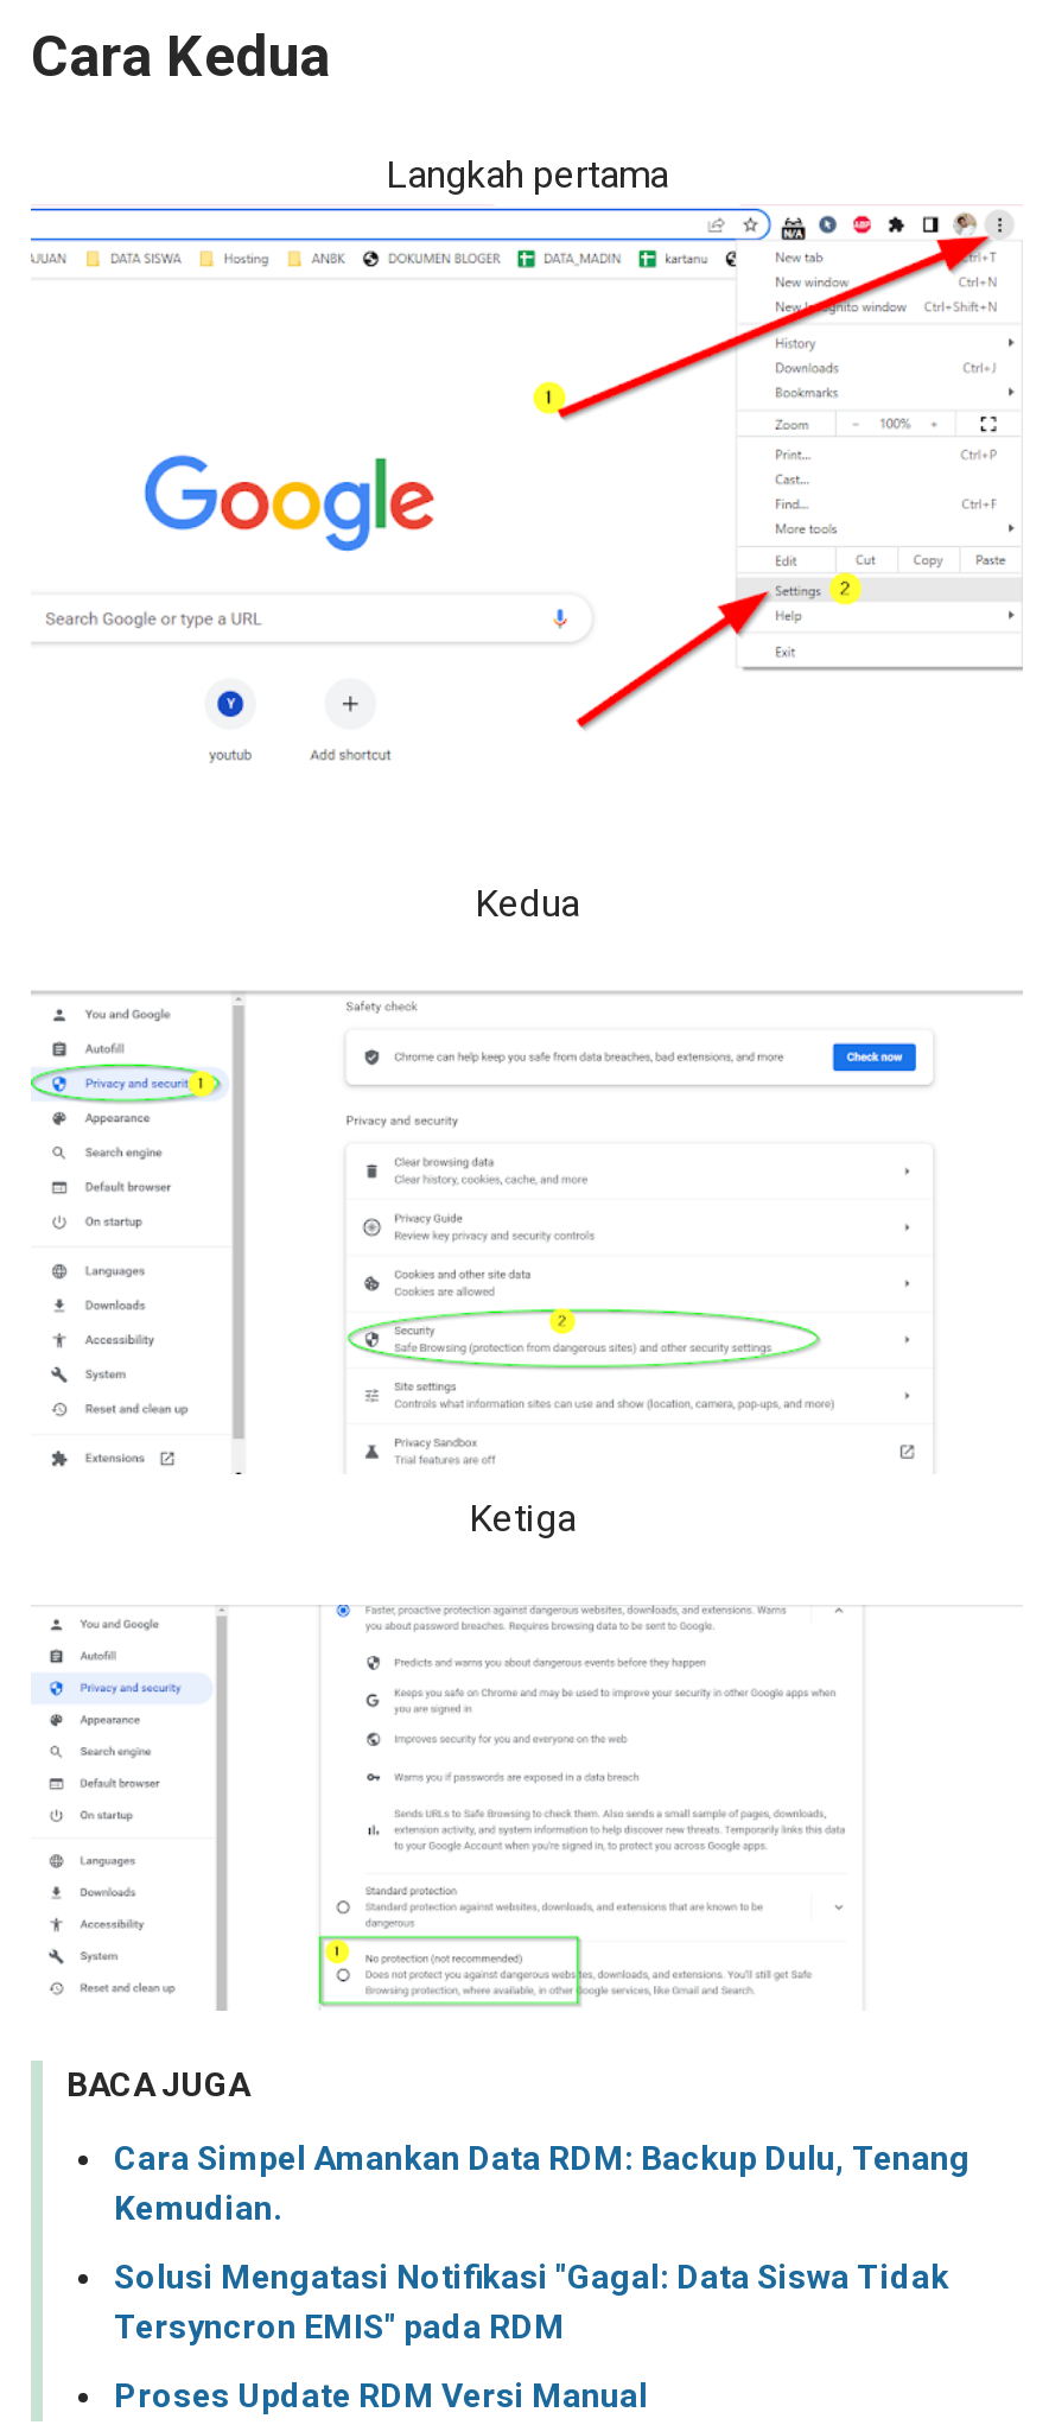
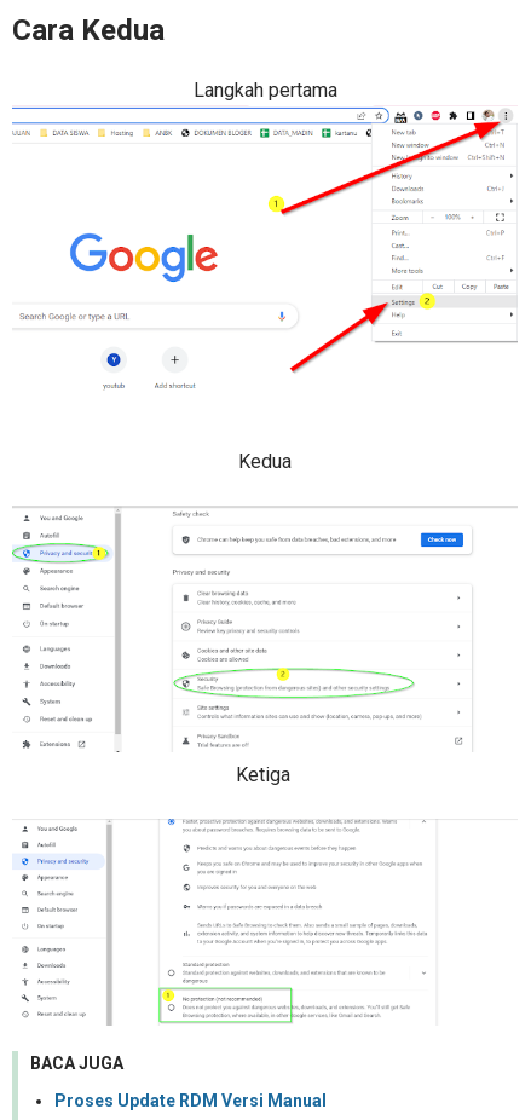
[114,2138,971,2344] Cara Simpel Amankan Data RDM: Backup Dulu, Tenang | Kemudian. | Solusi Mengatasi Notifikasi "Gagal: Data Siswa Tidak | Tersyncron EMIS" pada RDM -> none

